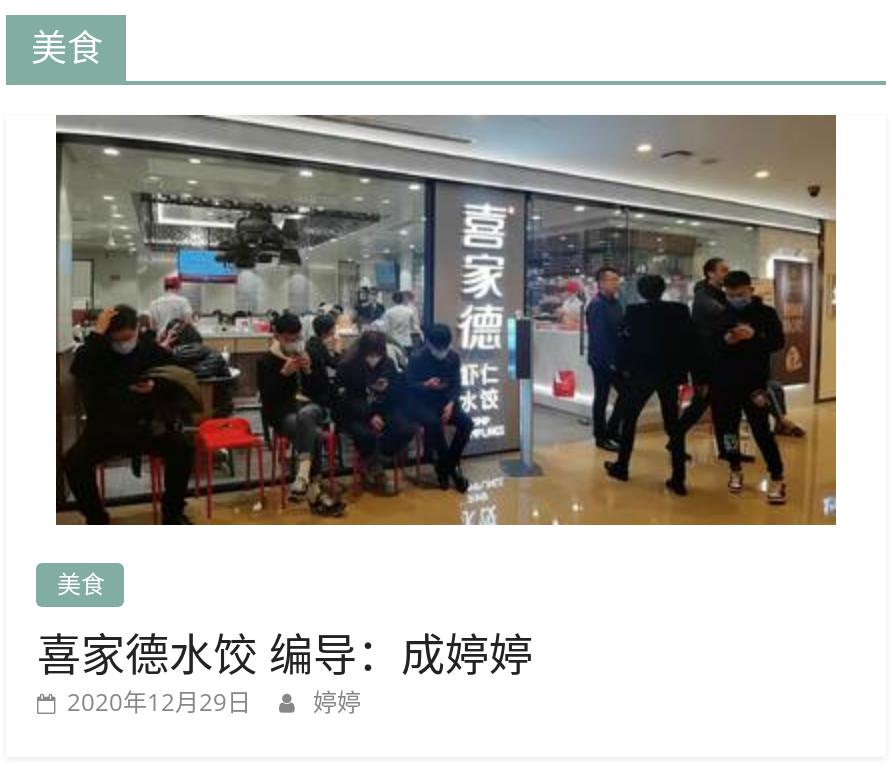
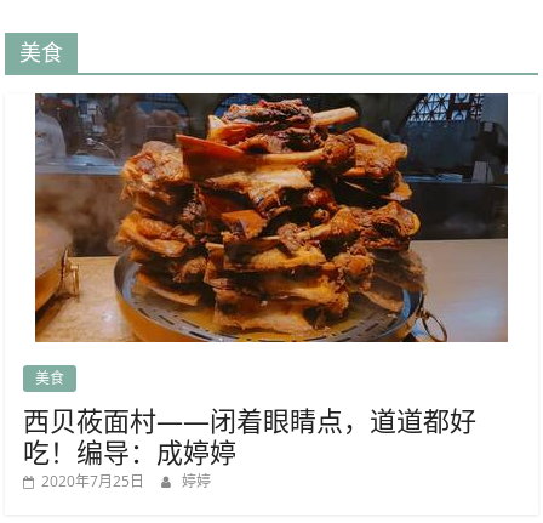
[54,115,838,527] [image] -> [34,92,509,343] [image]
[37,622,533,718] 喜家德水饺 编导：成婷婷 | 2020年12月29日 -> [24,401,477,491] 西贝莜面村——闭着眼睛点，道道都好 | 吃！编导：成婷婷 | 2020年7月25日

